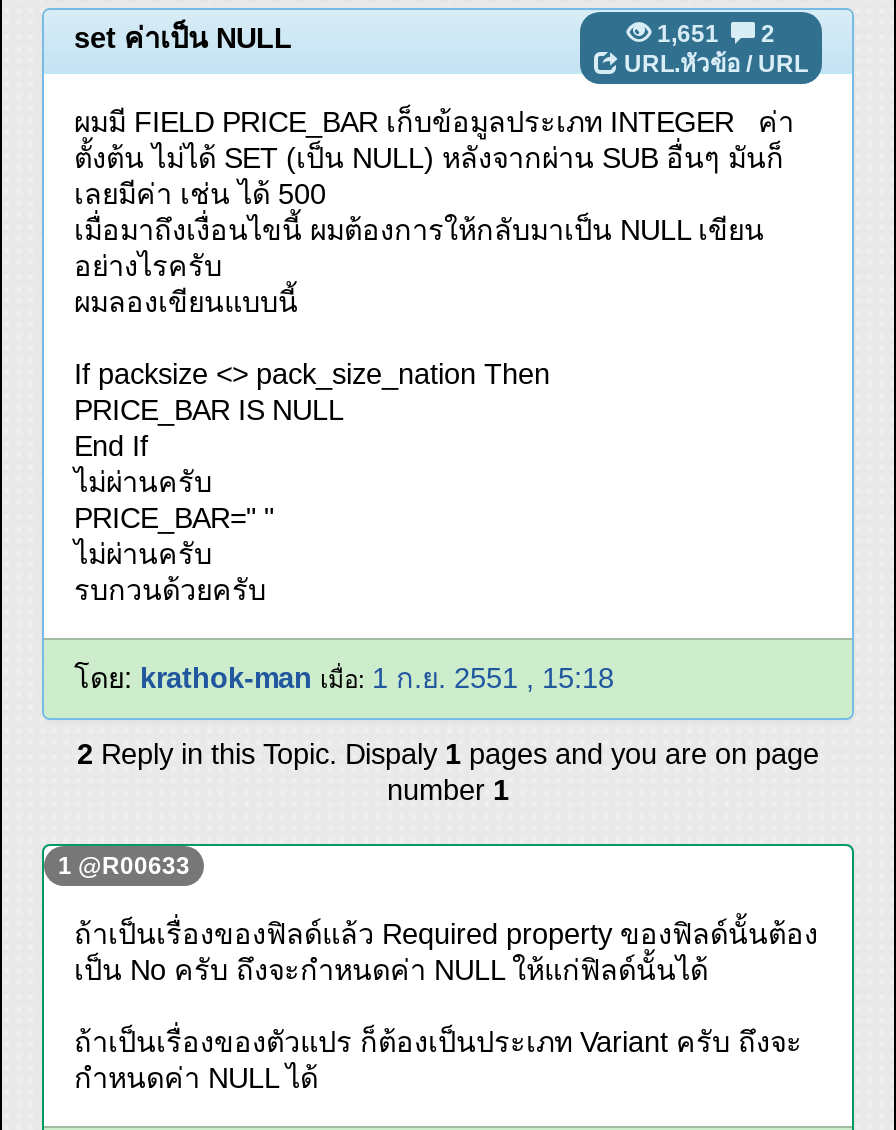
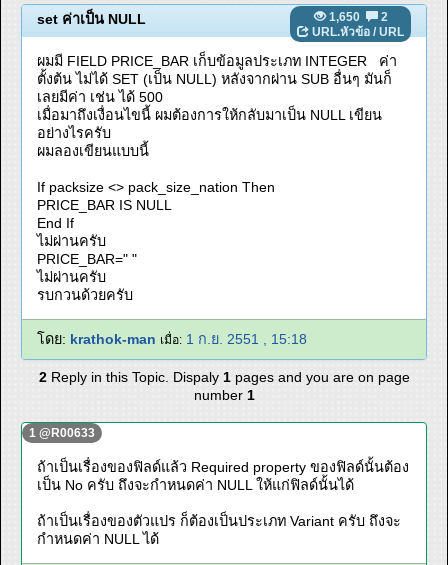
[651,20,775,48] 1,651 2 -> [325,10,387,24] 1,650 2

